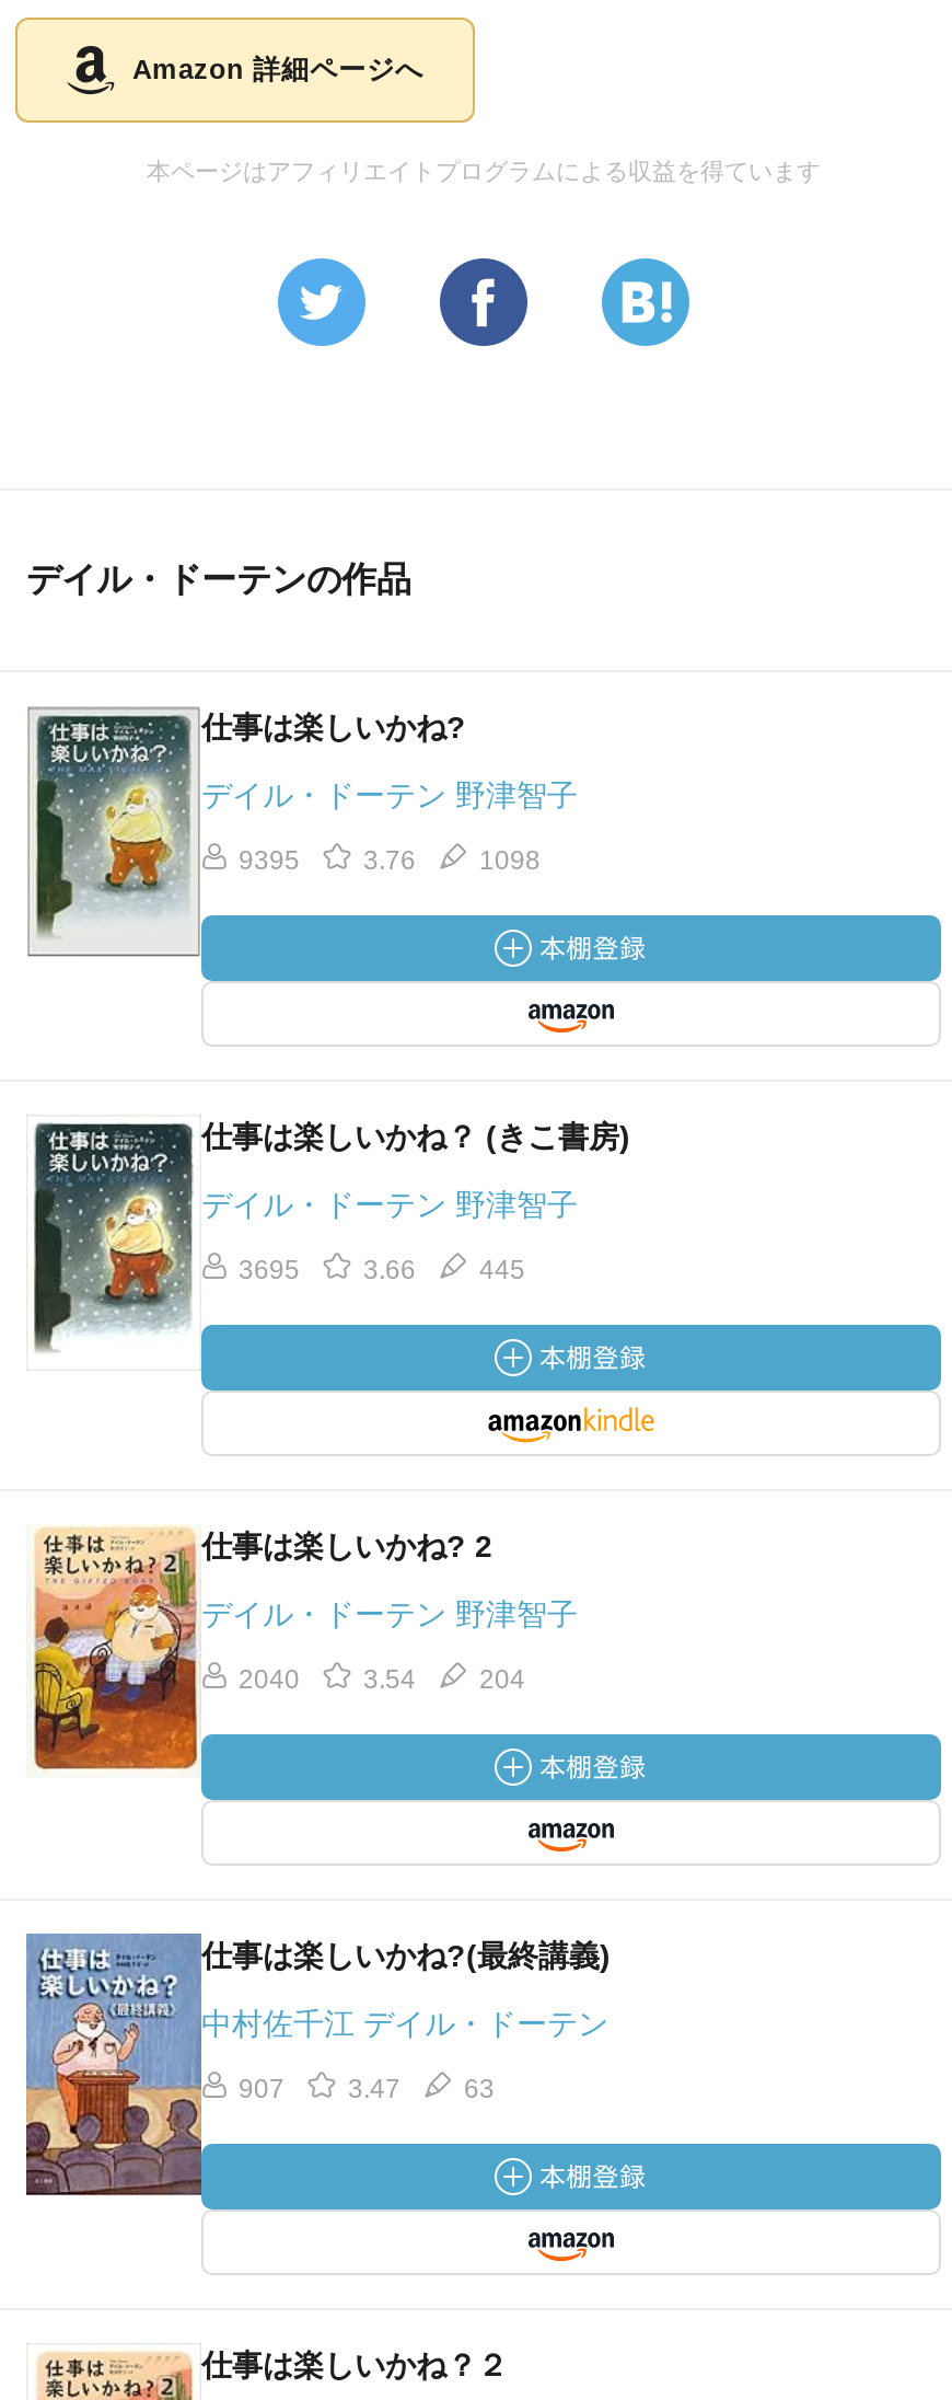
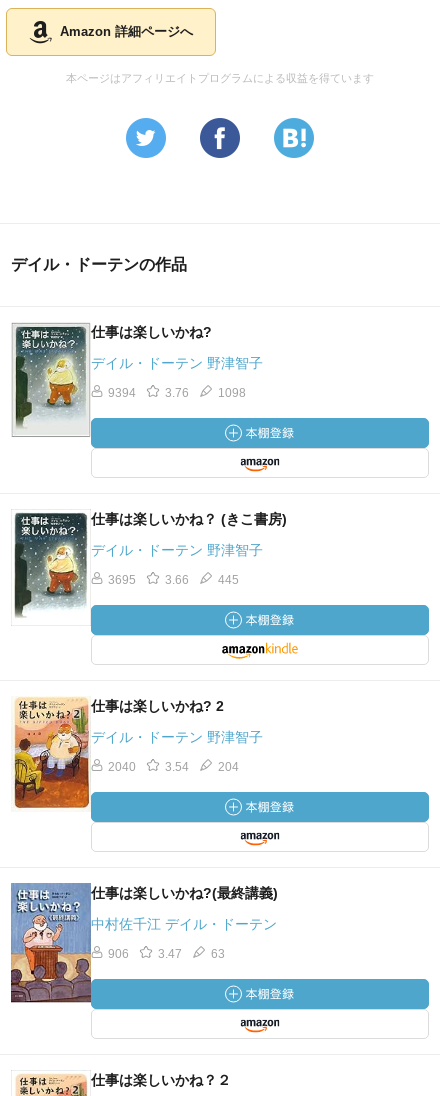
[239,845,300,876] 9395 -> [108,386,136,400] 9394
[239,2074,285,2104] 907 -> [108,947,129,961] 906

